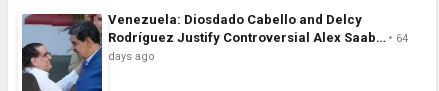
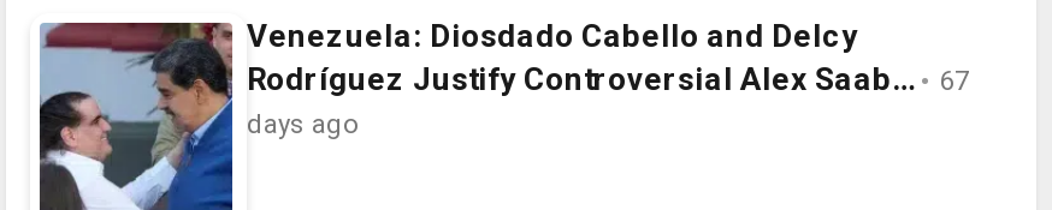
[108,30,408,45] Rodríguez Justify Controversial Alex Saab… 64 -> [247,63,969,99] Rodríguez Justify Controversial Alex Saab… 67

